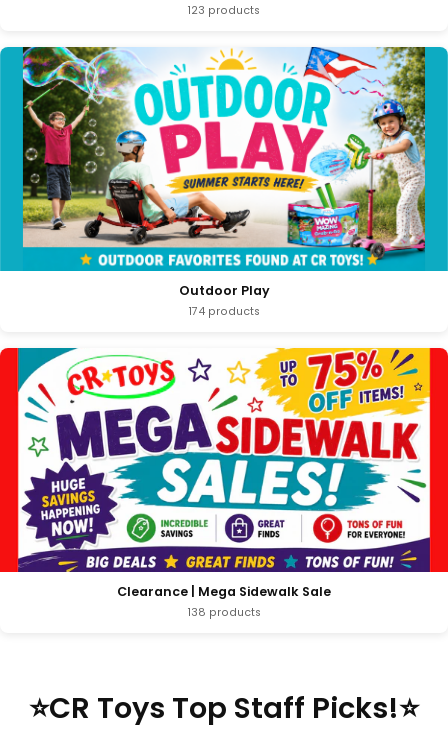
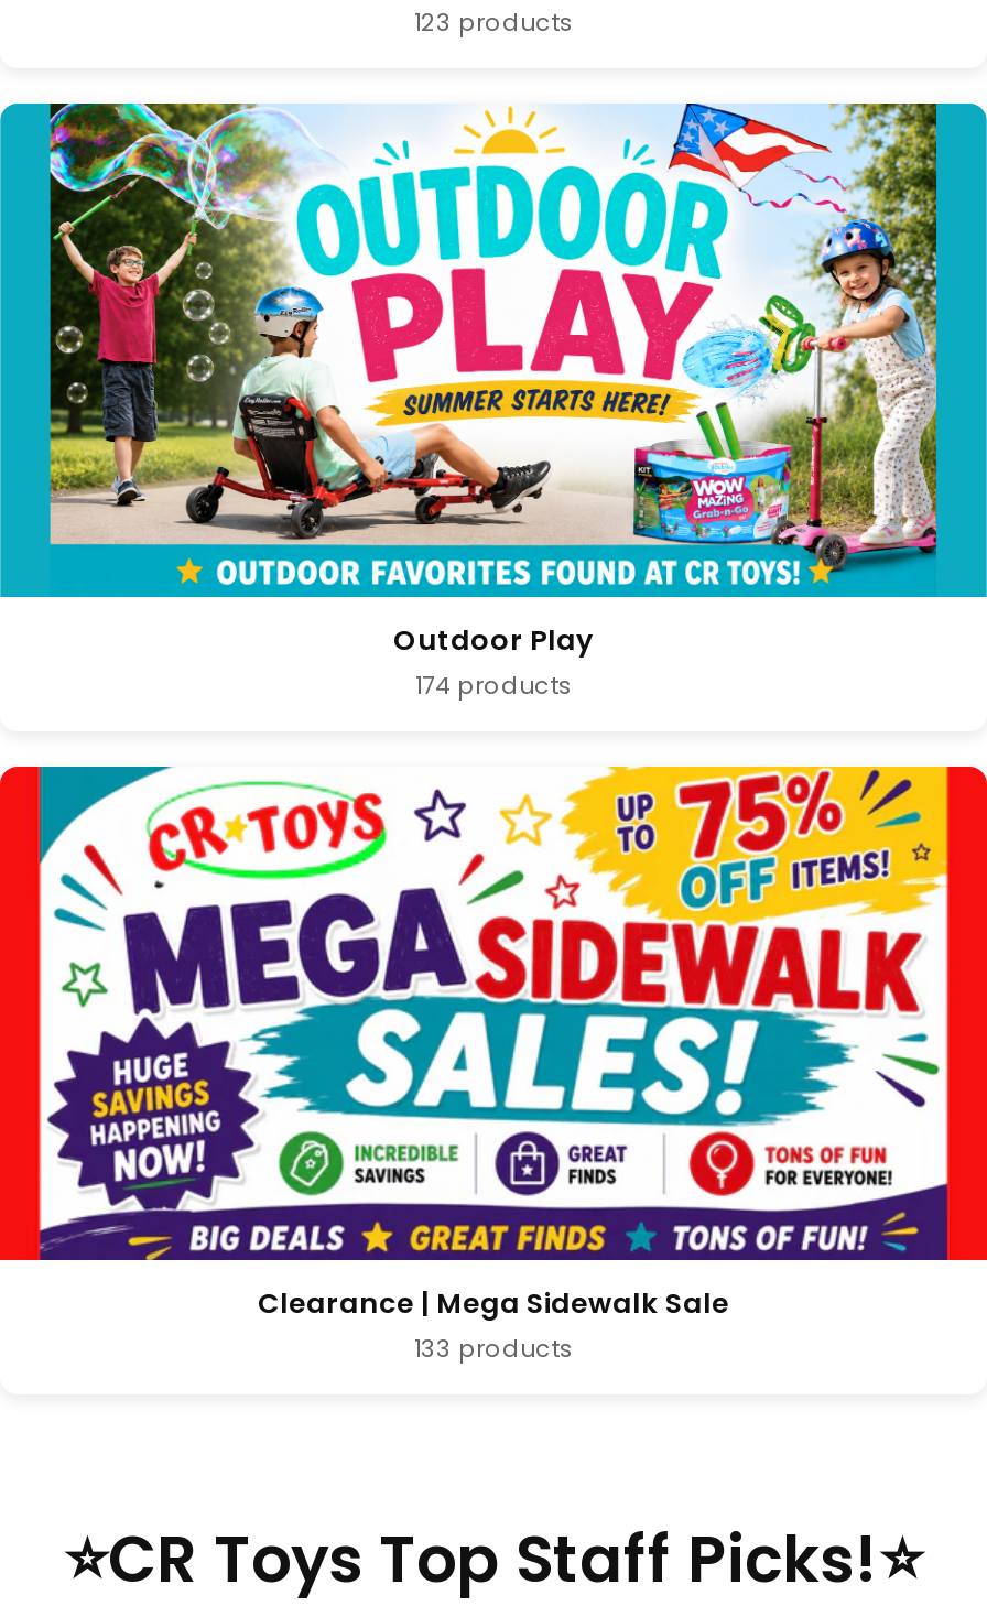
[187,605,260,620] 138 products -> [414,1333,573,1366] 133 products

